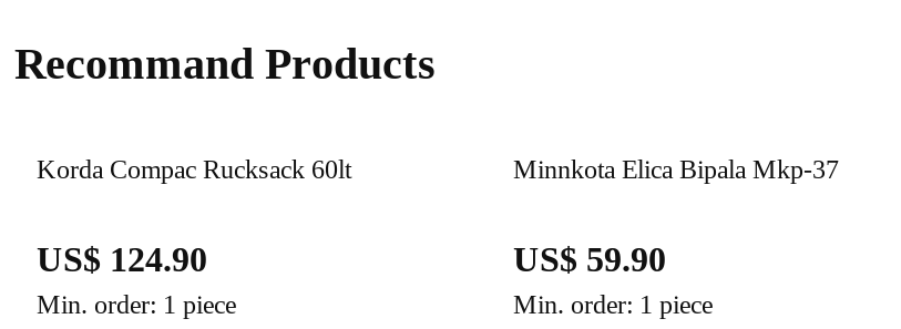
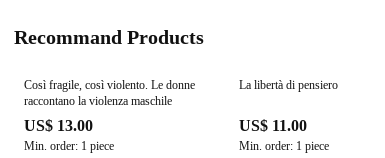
[37,153,351,184] Korda Compac Rucksack 60lt -> [24,77,195,107] Così fragile, così violento. Le donne | raccontano la violenza maschile
[513,153,839,184] Minnkota Elica Bipala Mkp-37 -> [239,77,338,91] La libertà di pensiero
[37,239,207,277] US$ 124.90 -> [24,116,93,133] US$ 13.00
[513,239,666,277] US$ 59.90 -> [239,116,307,133] US$ 11.00

